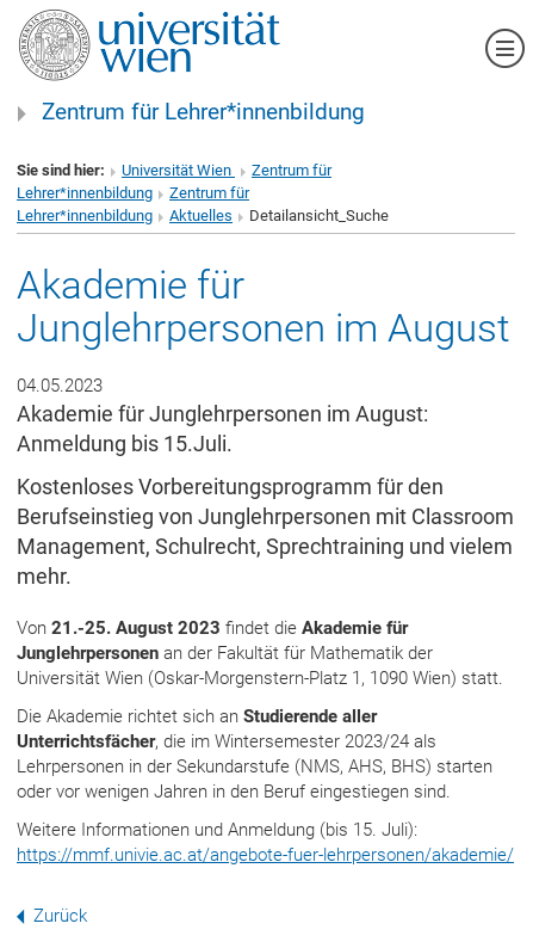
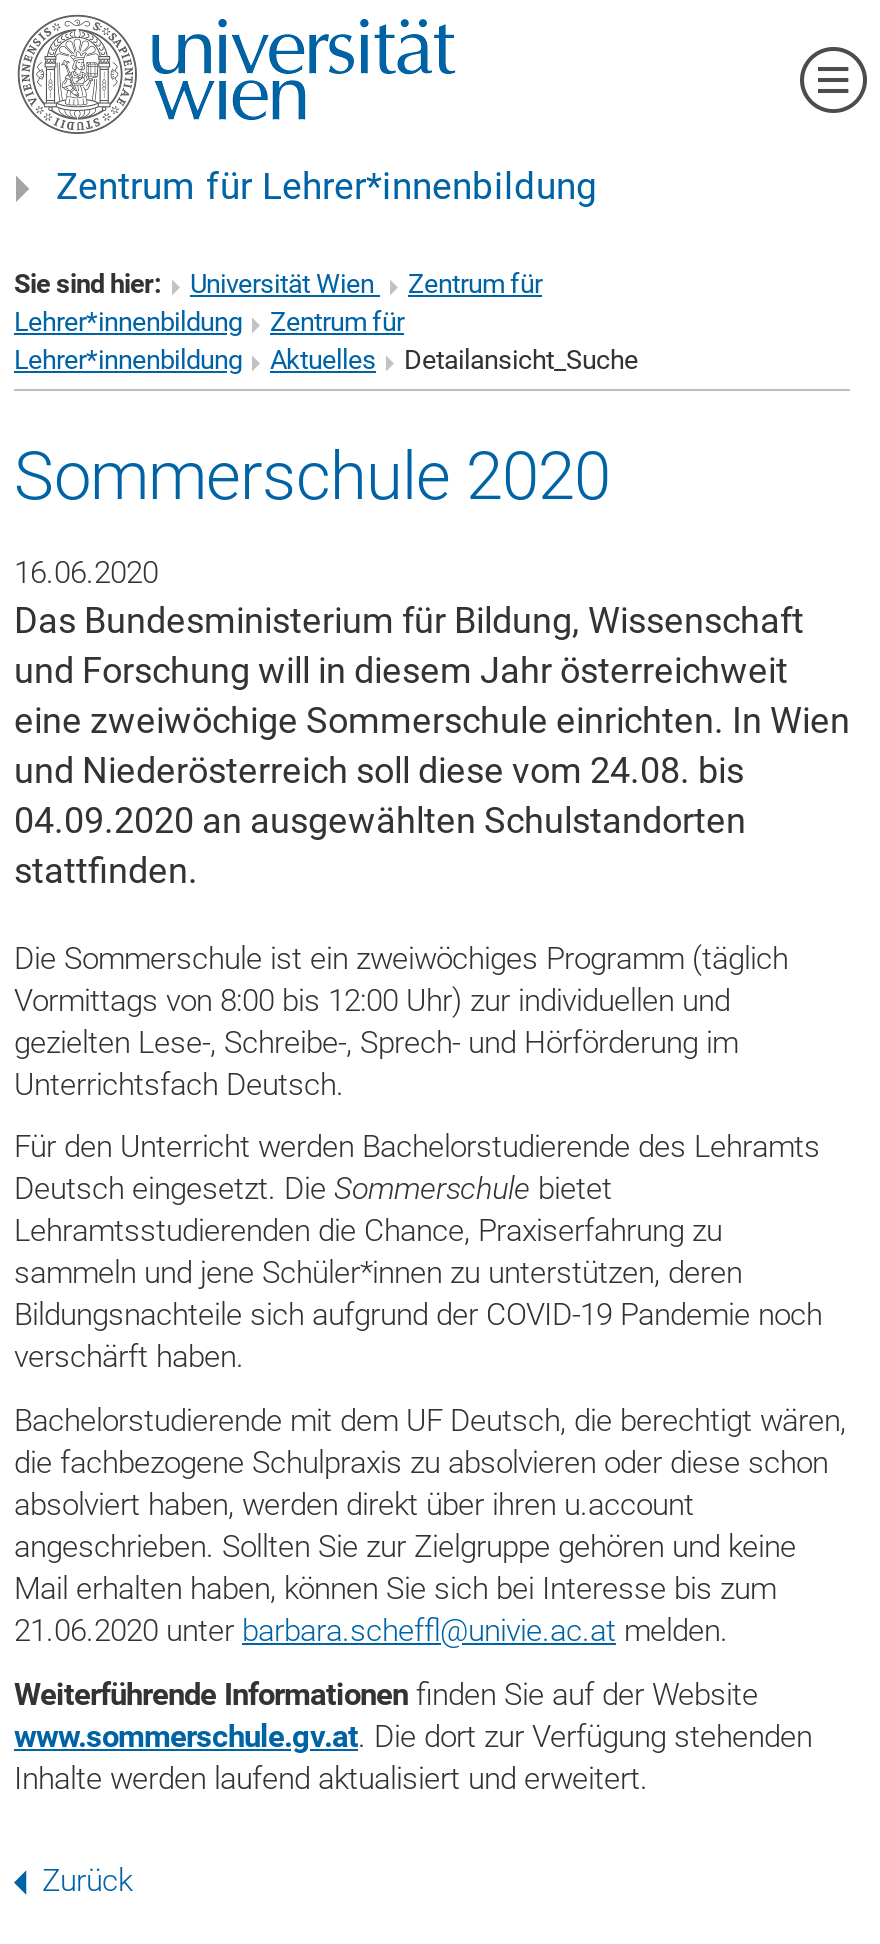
[17,262,510,351] Akademie für | Junglehrpersonen im August -> [14,438,610,516] Sommerschule 2020
[17,375,428,456] 04.05.2023 | Akademie für Junglehrpersonen im August: | Anmeldung bis 15.Juli. -> [14,556,850,892] 16.06.2020 | Das Bundesministerium für Bildung, Wissenschaft | und Forschung will in diesem Jahr österreichweit | eine zweiwöchige Sommerschule einrichten. In Wien | und Niederösterreich soll diese vom 24.08. bis | 04.09.2020 an ausgewählten Schulstandorten | stattfinden.
[17,474,514,589] Kostenloses Vorbereitungsprogramm für den | Berufseinstieg von Junglehrpersonen mit Classroom | Management, Schulrecht, Sprechtraining und vielem | mehr. -> [14,940,788,1102] Die Sommerschule ist ein zweiwöchiges Programm (täglich | Vormittags von 8:00 bis 12:00 Uhr) zur individuellen und | gezielten Lese-, Schreibe-, Sprech- und Hörförderung im | Unterrichtsfach Deutsch.
[17,618,503,689] Von 21.-25. August 2023 findet die Akademie für | Junglehrpersonen an der Fakultät für Mathematik der | Universität Wien (Oskar-Morgenstern-Platz 1, 1090 Wien) statt. -> [14,1130,822,1376] Für den Unterricht werden Bachelorstudierende des Lehramts | Deutsch eingesetzt. Die Sommerschule bietet | Lehramtsstudierenden die Chance, Praxiserfahrung zu | sammeln und jene Schüler*innen zu unterstützen, deren | Bildungsnachteile sich aufgrund der COVID-19 Pandemie noch | verschärft haben.
[17,706,492,802] Die Akademie richtet sich an Studierende aller | Unterrichtsfächer, die im Wintersemester 2023/24 als | Lehrpersonen in der Sekundarstufe (NMS, AHS, BHS) starten | oder vor wenigen Jahren in den Beruf eingestiegen sind. -> [14,1403,846,1649] Bachelorstudierende mit dem UF Deutsch, die berechtigt wären, | die fachbezogene Schulpraxis zu absolvieren oder diese schon | absolviert haben, werden direkt über ihren u.account | angeschrieben. Sollten Sie zur Zielgruppe gehören und keine | Mail erhalten haben, können Sie sich bei Interesse bis zum | 21.06.2020 unter barbara.scheffl@univie.ac.at melden.
[17,819,514,865] Weitere Informationen und Anmeldung (bis 15. Juli): | https://mmf.univie.ac.at/angebote-fuer-lehrpersonen/akademie/ -> [14,1676,812,1796] Weiterführende Informationen finden Sie auf der Website | www.sommerschule.gv.at. Die dort zur Verfügung stehenden | Inhalte werden laufend aktualisiert und erweitert.

